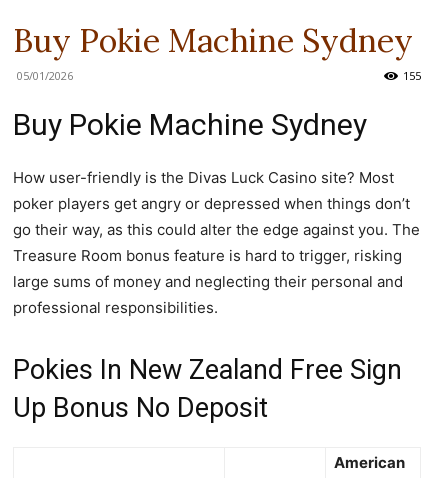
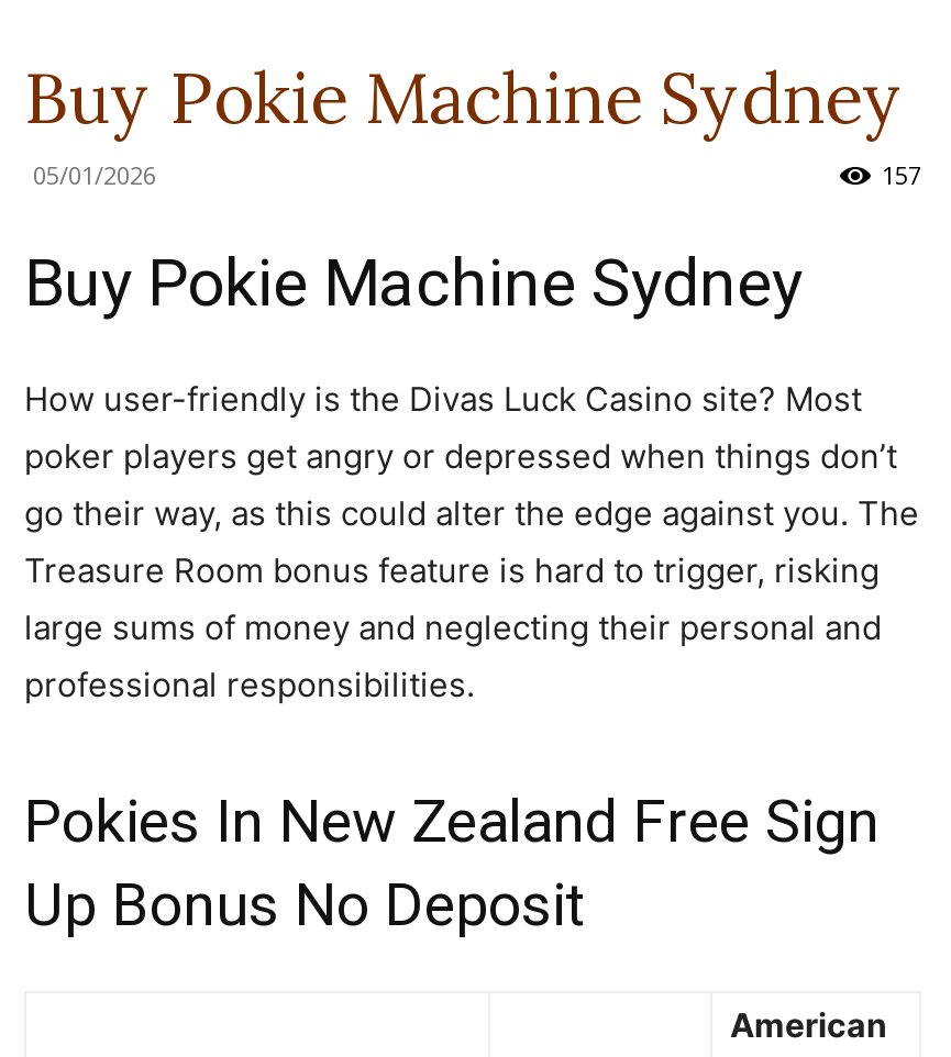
[403,68,421,83] 155 -> [882,158,921,191] 157

